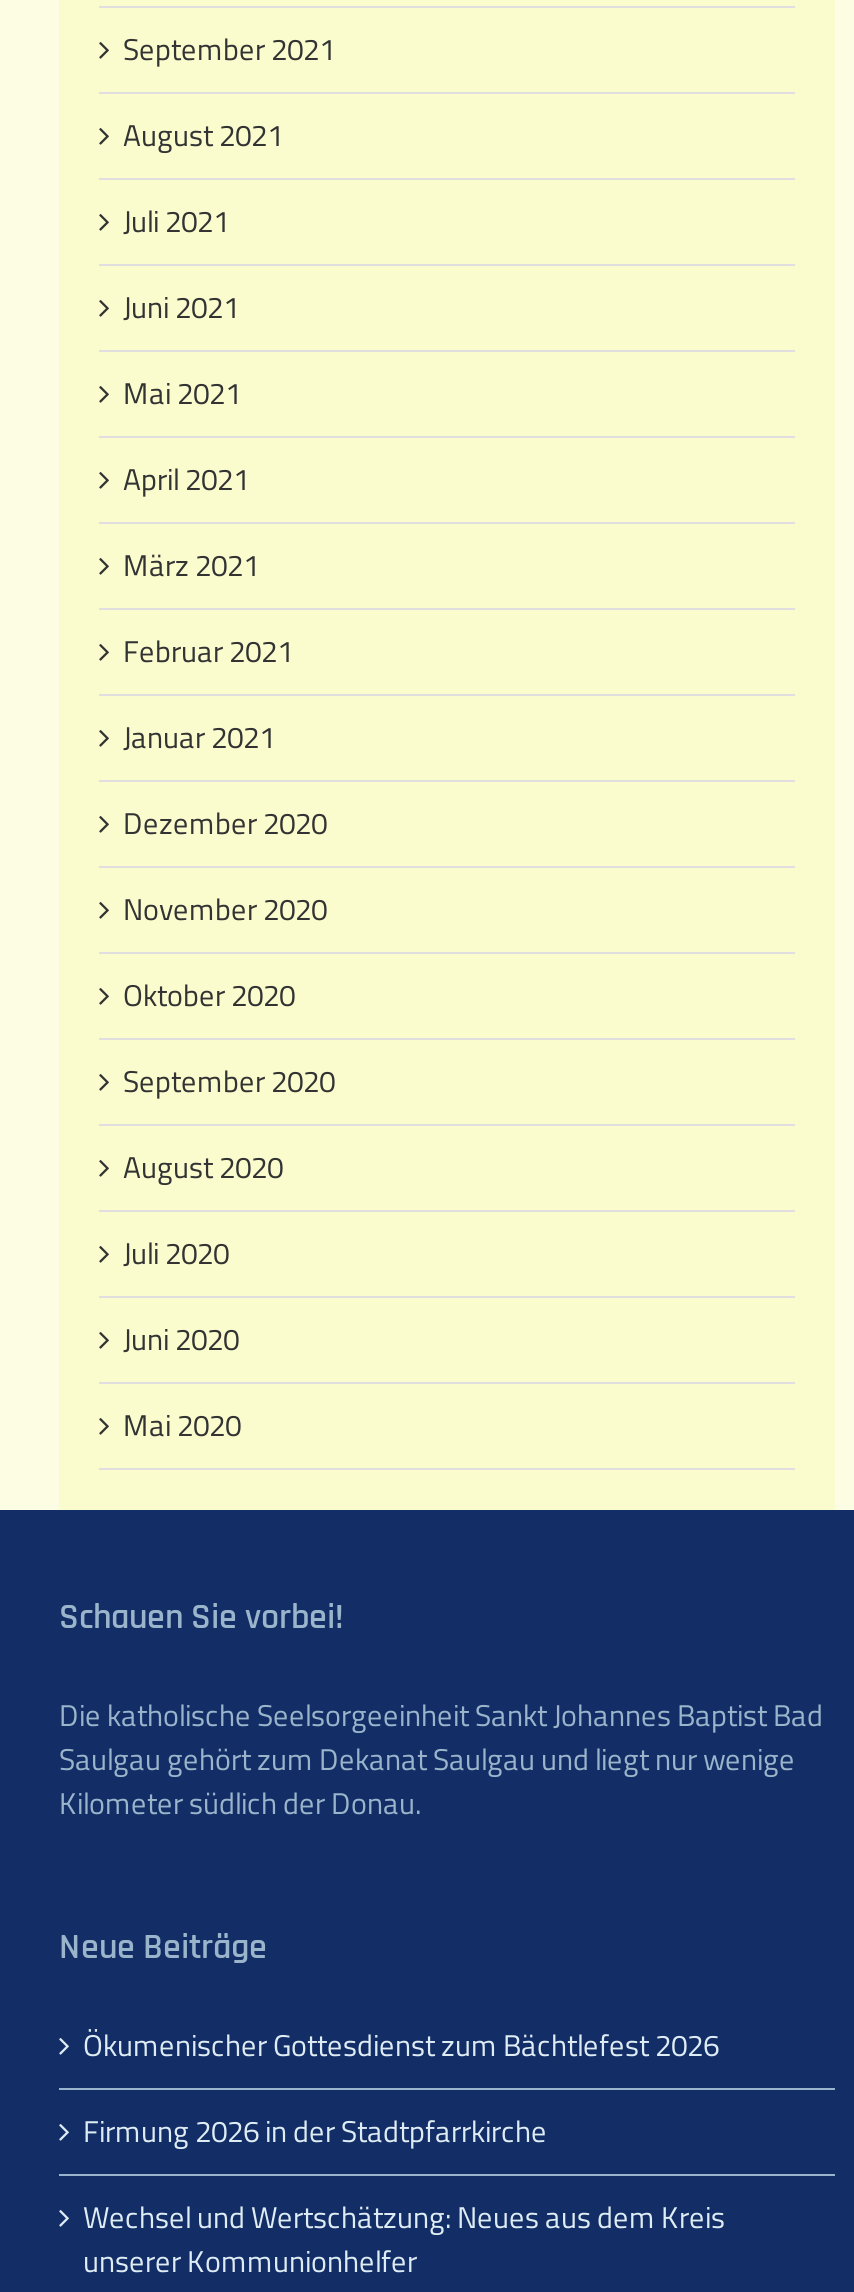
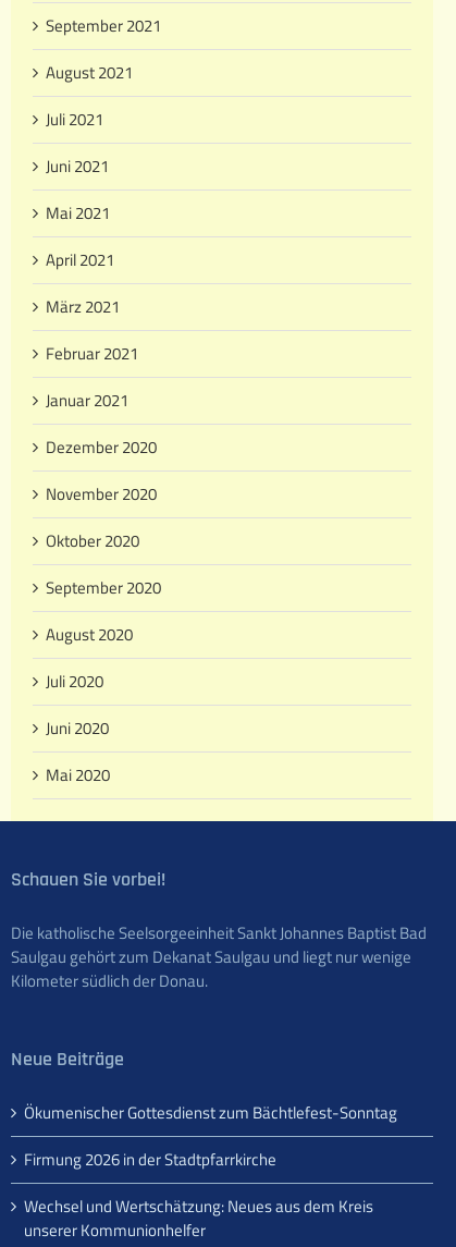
[83,2022,719,2068] Ökumenischer Gottesdienst zum Bächtlefest 2026 -> [24,1100,397,1125] Ökumenischer Gottesdienst zum Bächtlefest-Sonntag

